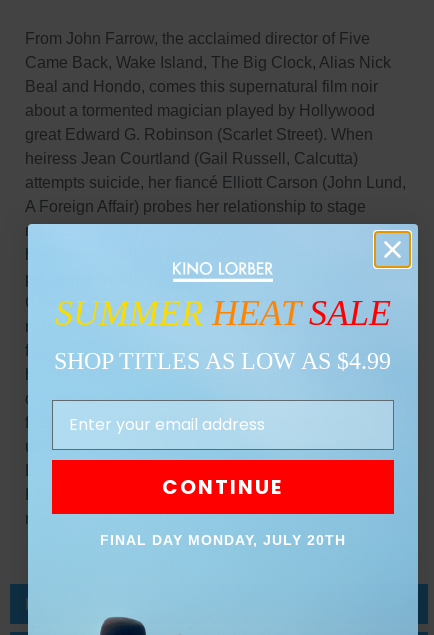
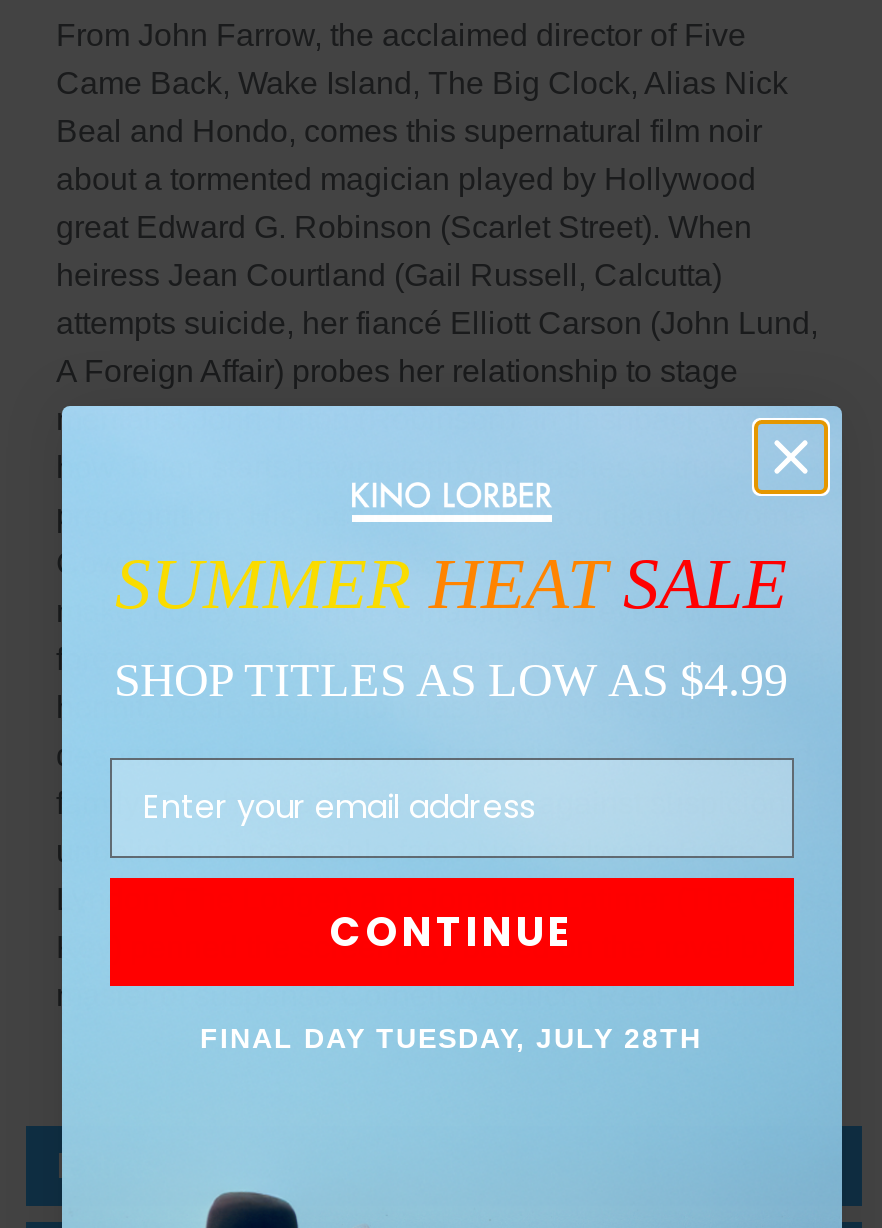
[99,532,345,548] FINAL DAY MONDAY, JULY 20TH -> [200,1021,702,1053] FINAL DAY TUESDAY, JULY 28TH

